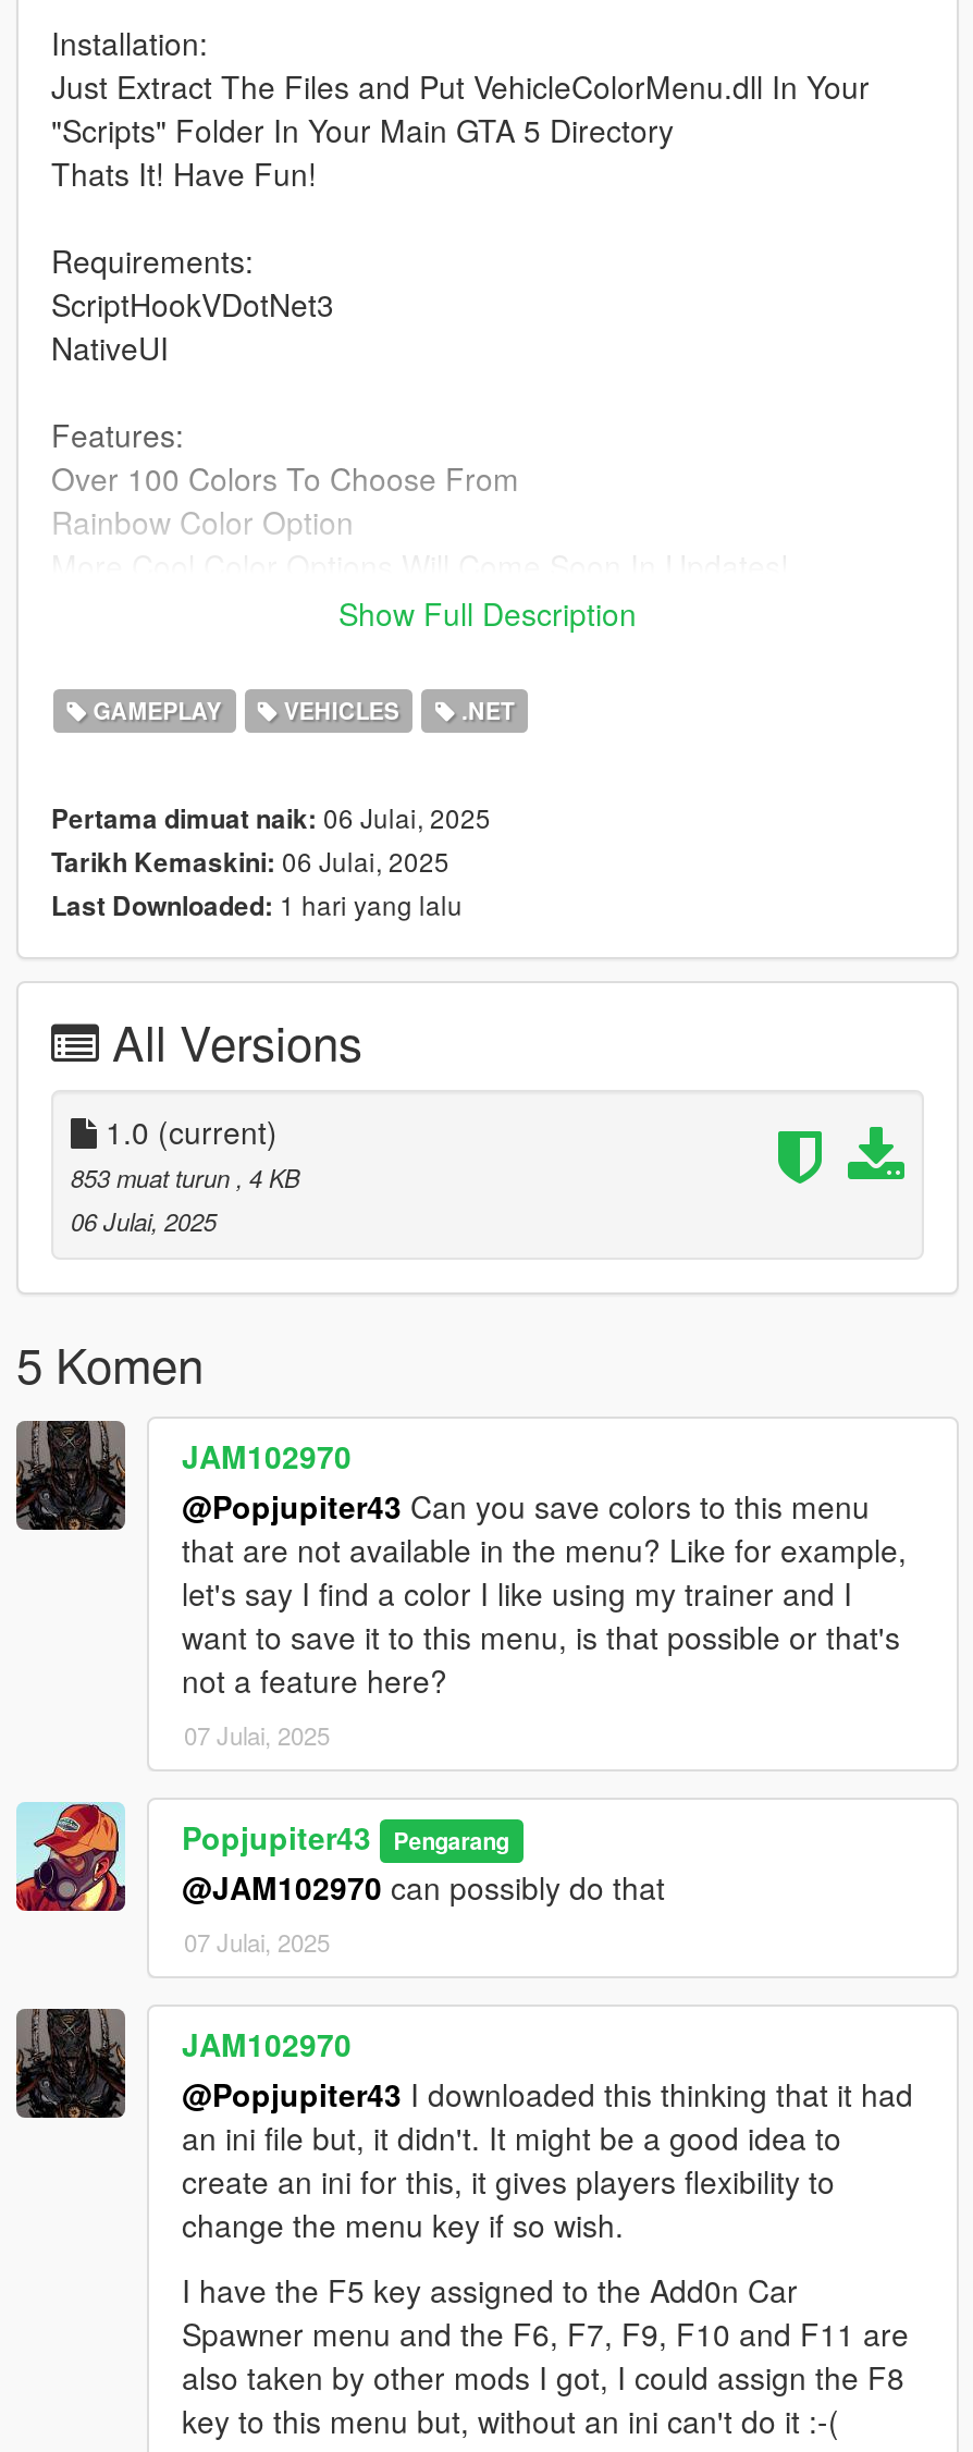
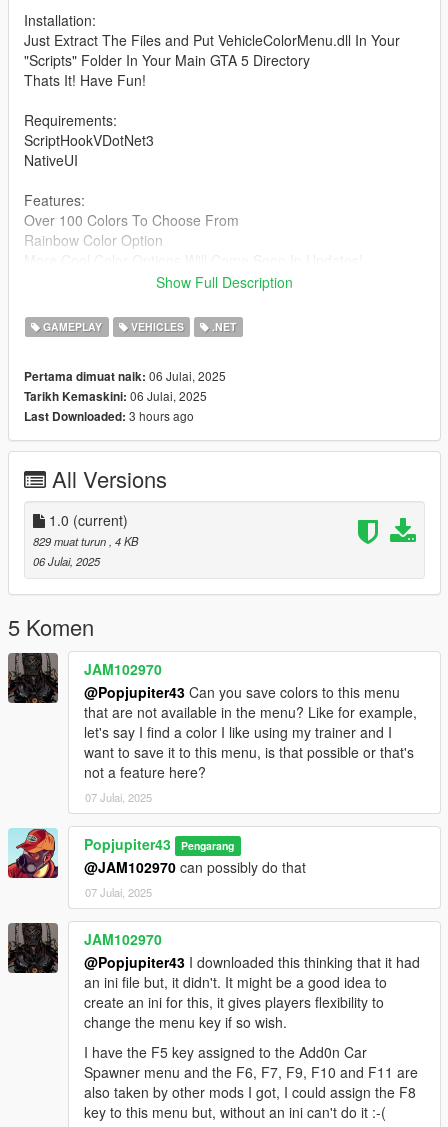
[51,884,463,924] Last Downloaded: 1 hari yang lalu -> [24,407,194,425] Last Downloaded: 3 hours ago
[71,1159,299,1194] 853 muat turun, 4 KB -> [33,533,138,549] 829 muat turun, 4 KB

